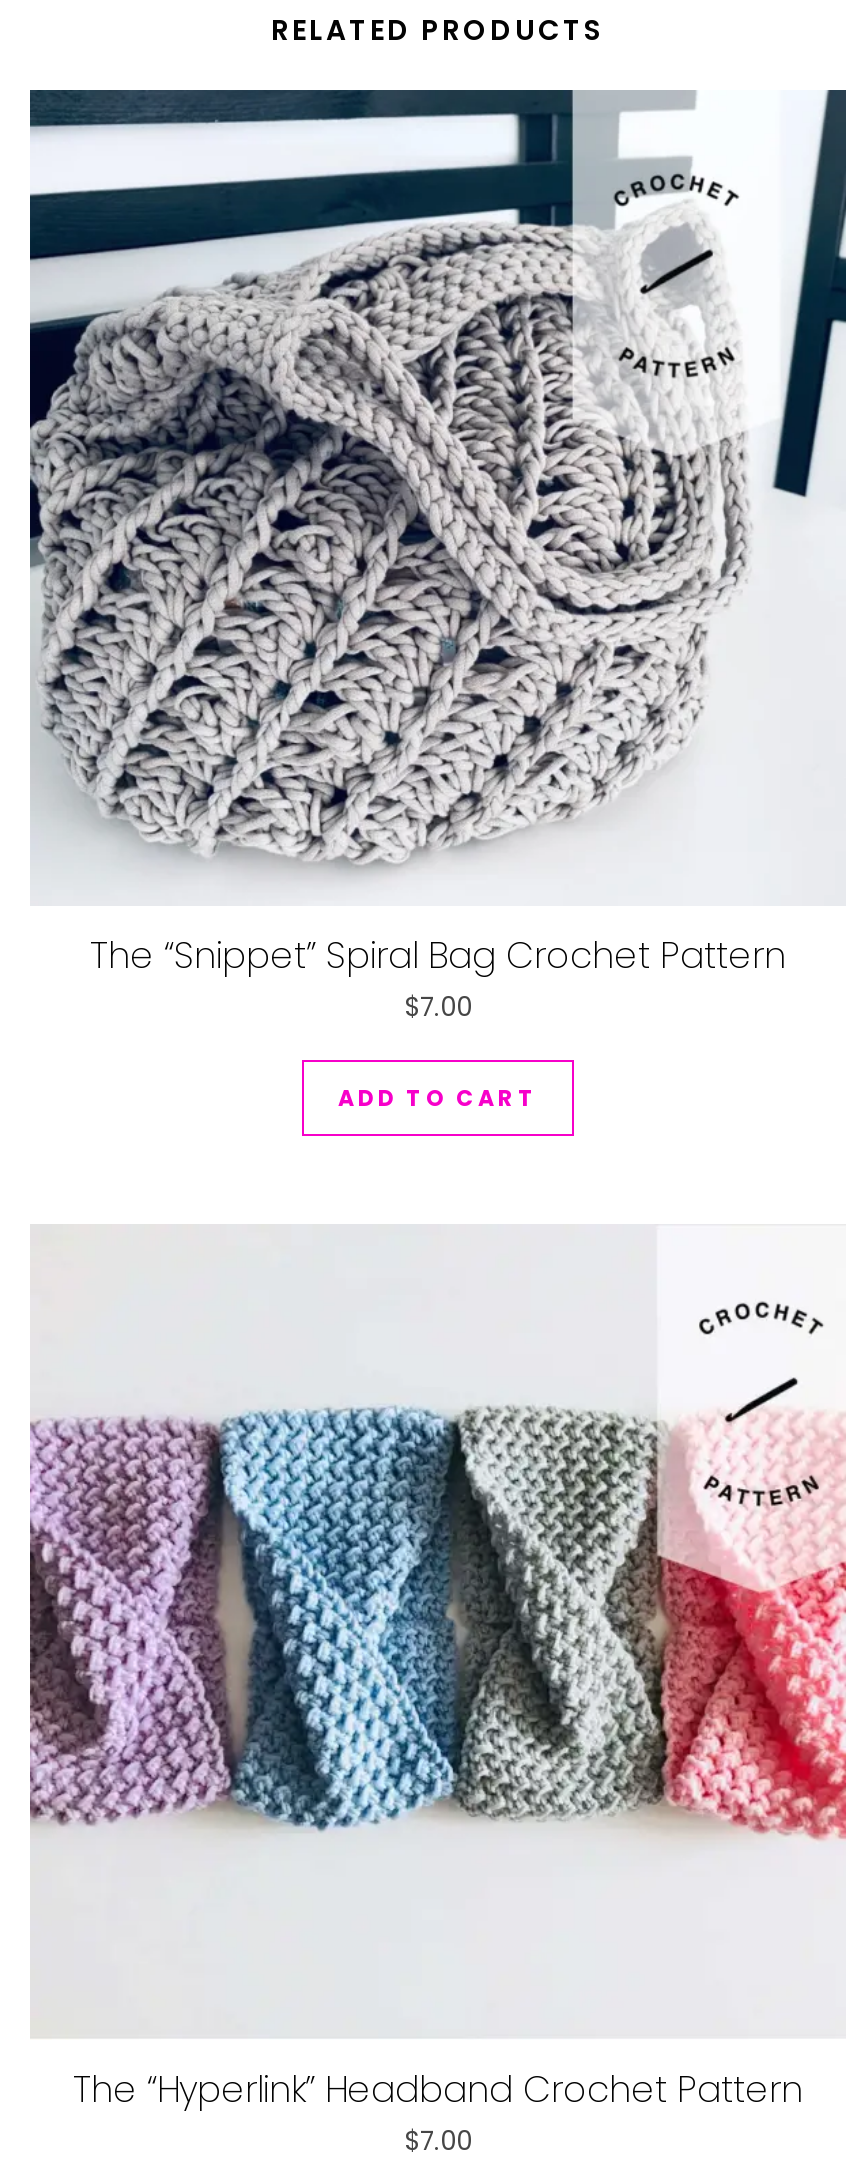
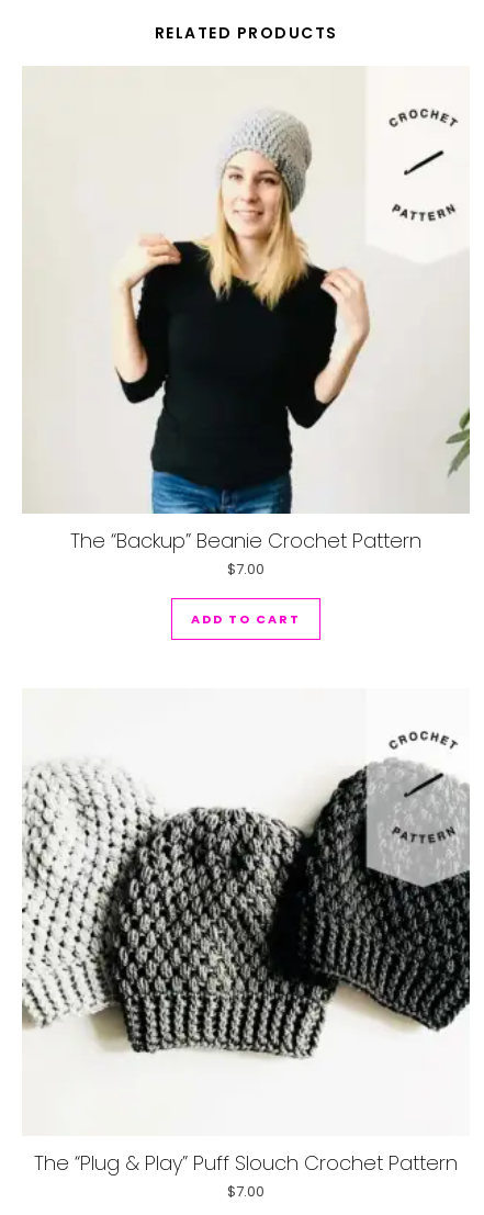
[28,88,848,980] [image] | The “Snippet” Spiral Bag Crochet Pattern -> [22,66,471,554] [image] | The “Backup” Beanie Crochet Pattern
[28,1352,848,1898] [image] -> [22,757,471,1059] [image]
[73,2065,803,2115] The “Hyperlink” Headband Crochet Pattern -> [34,1150,458,1177] The “Plug & Play” Puff Slouch Crochet Pattern

